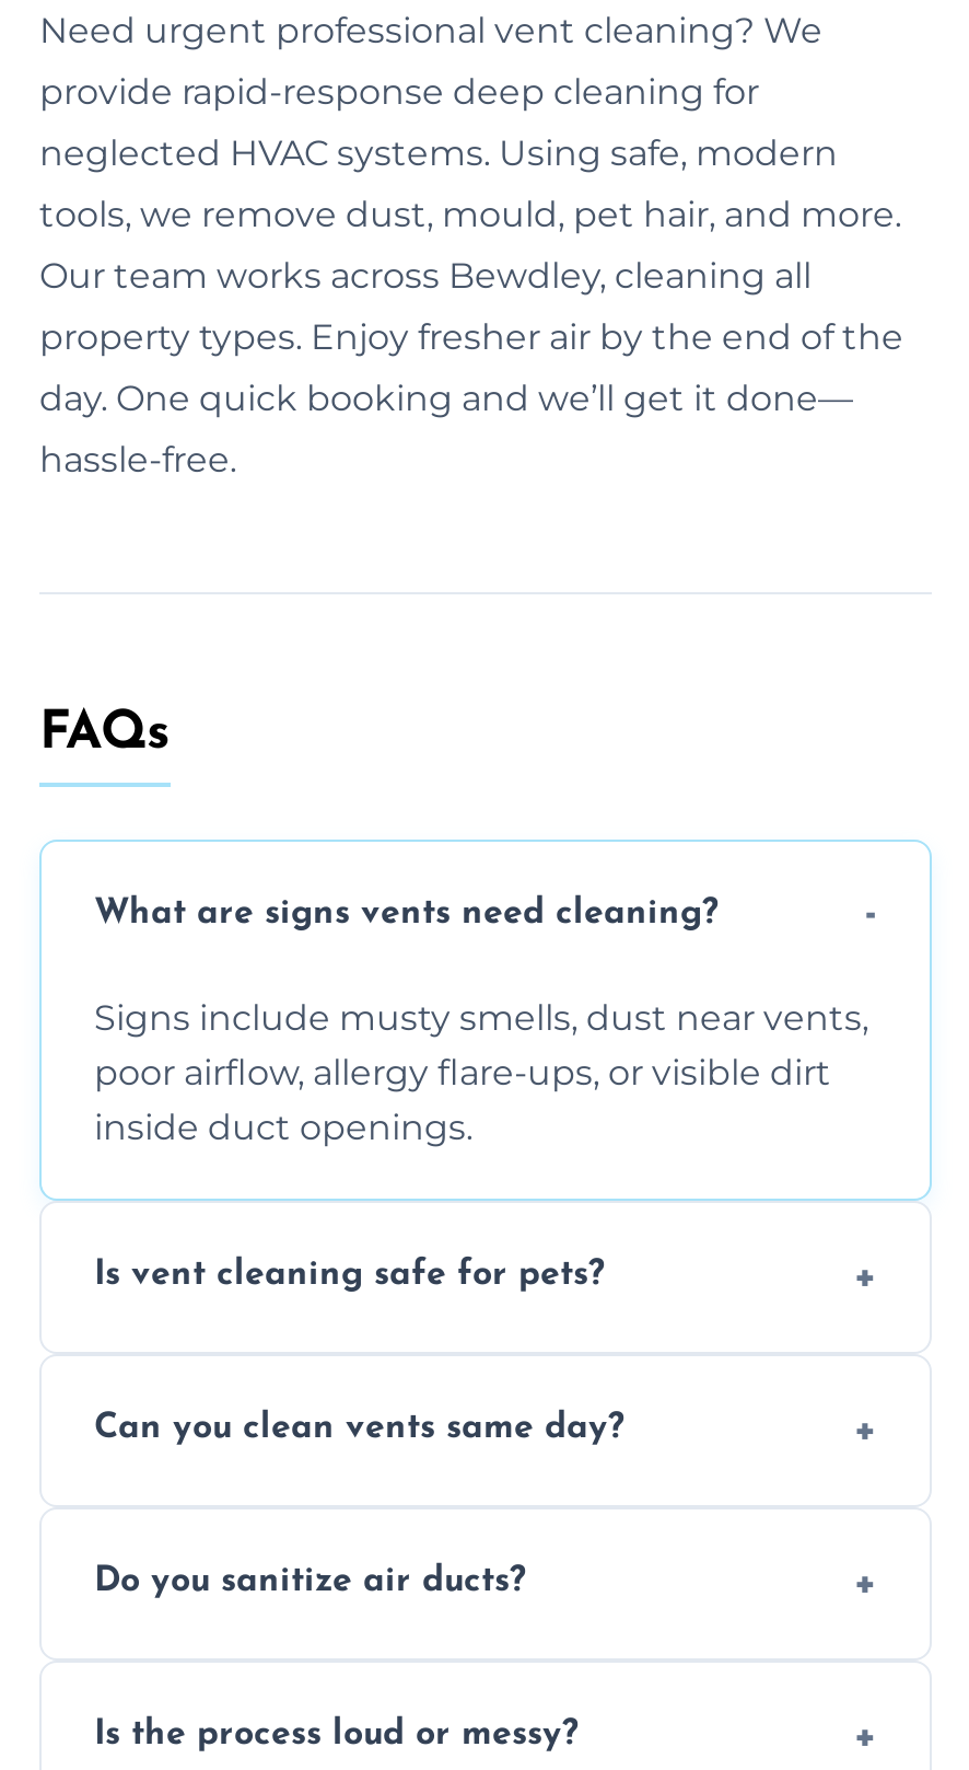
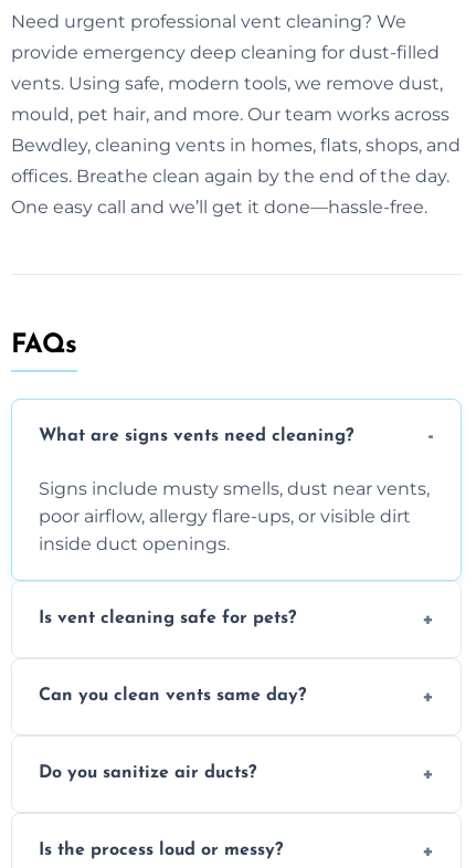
[39,70,903,480] provide rapid-response deep cleaning for | neglected HVAC systems. Using safe, modern | tools, we remove dust, mould, pet hair, and more. | Our team works across Bewdley, cleaning all | property types. Enjoy fresher air by the end of the | day. One quick booking and we’ll get it done— | hassle-free. -> [11,42,461,217] provide emergency deep cleaning for dust-filled | vents. Using safe, modern tools, we remove dust, | mould, pet hair, and more. Our team works across | Bewdley, cleaning vents in homes, flats, shops, and | offices. Breathe clean again by the end of the day. | One easy call and we’ll get it done—hassle-free.

